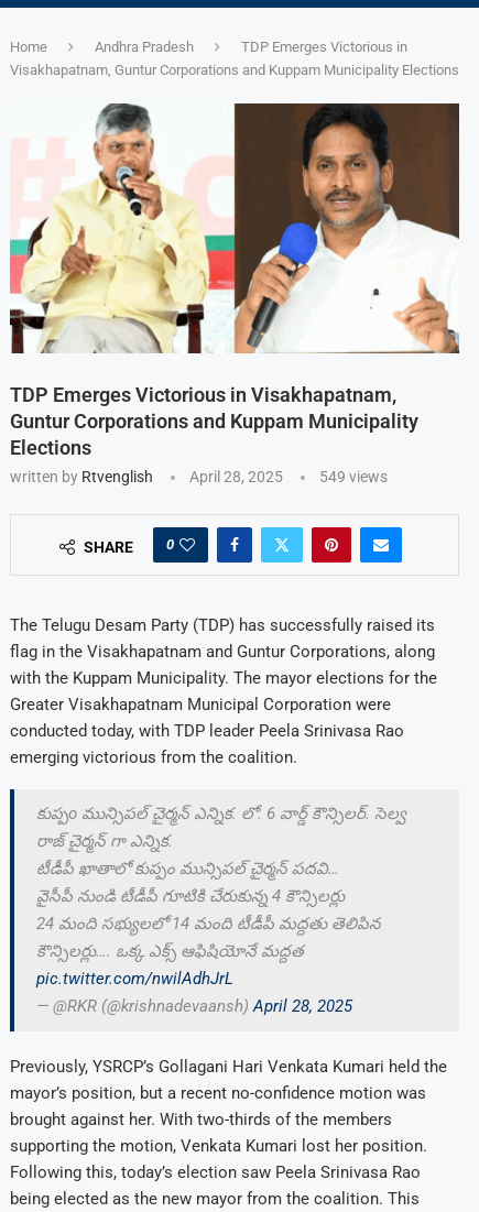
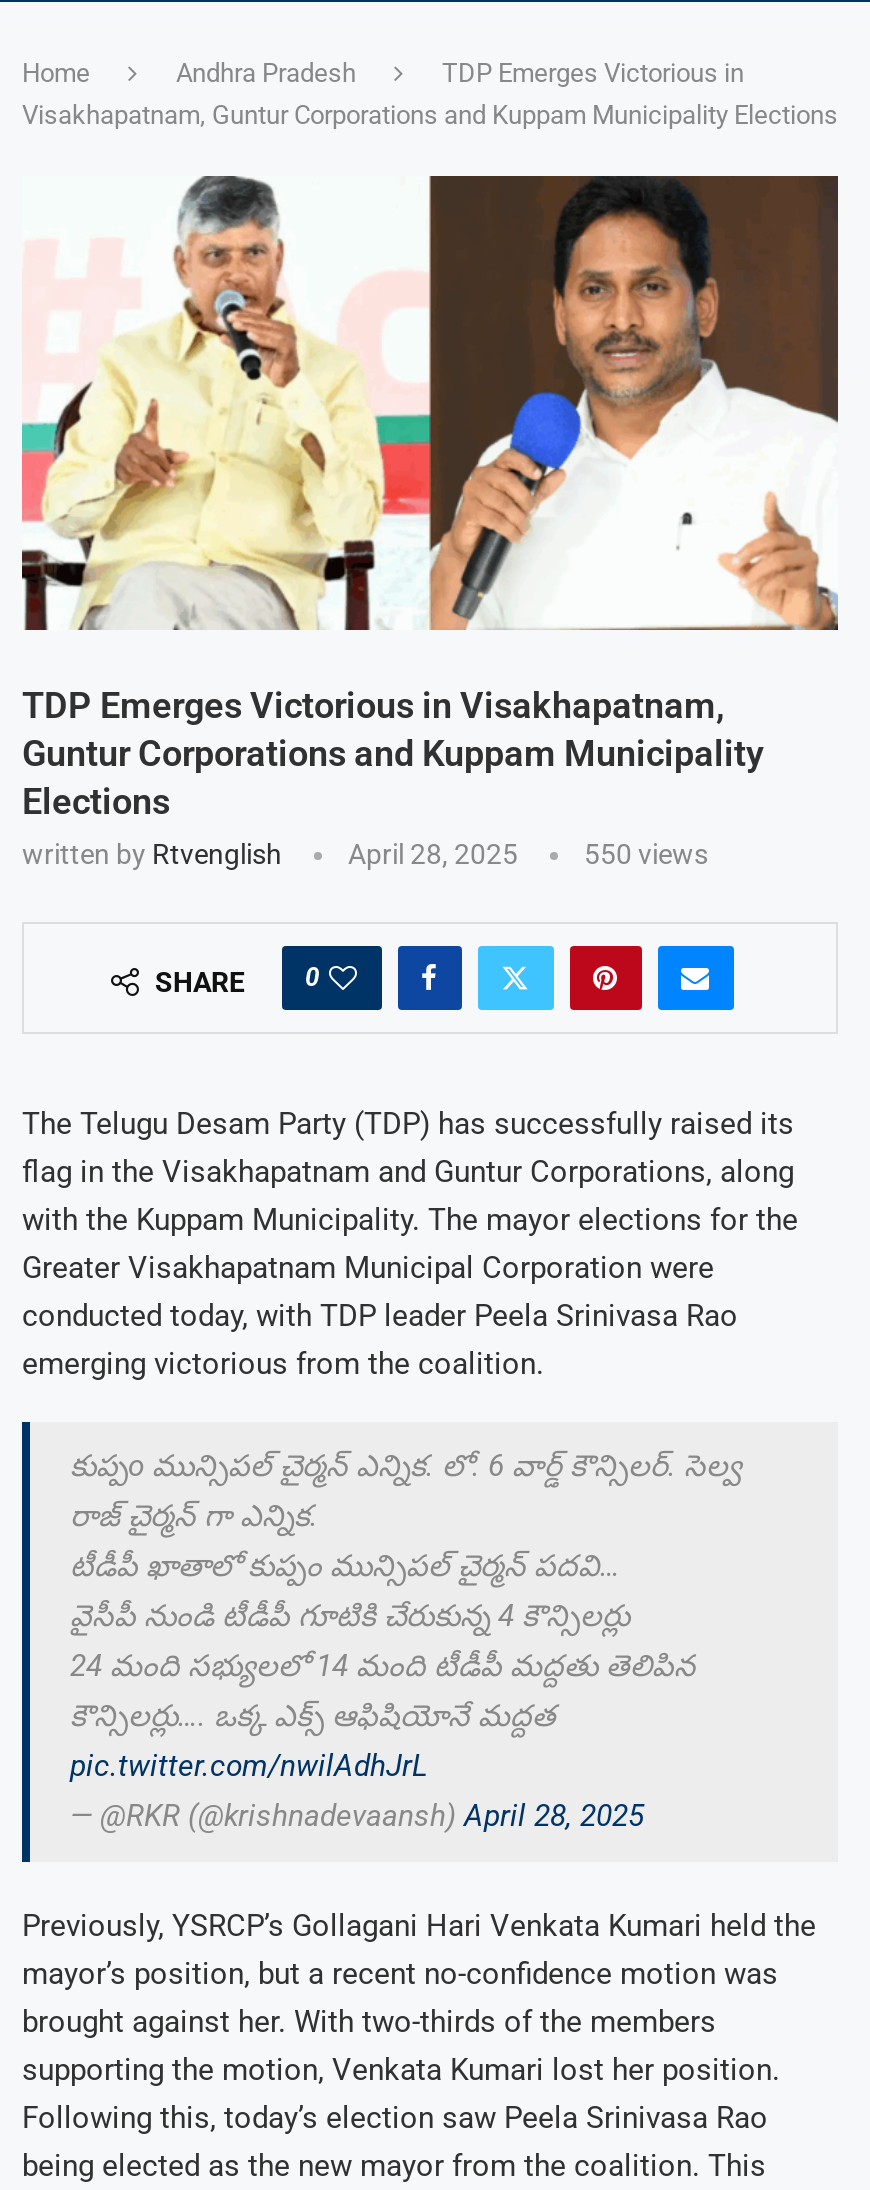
[319,468,388,485] 549 views -> [584,837,708,869] 550 views

